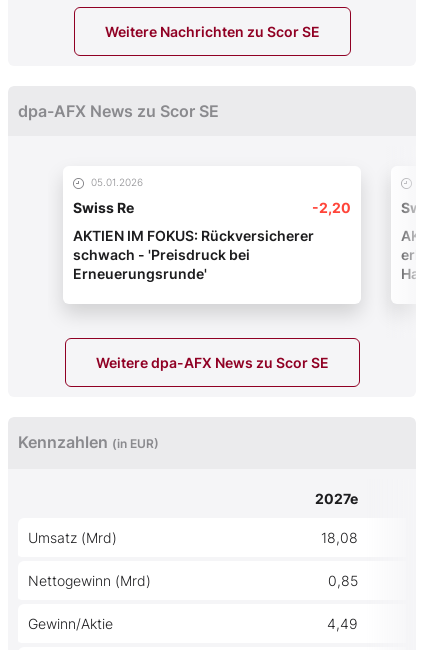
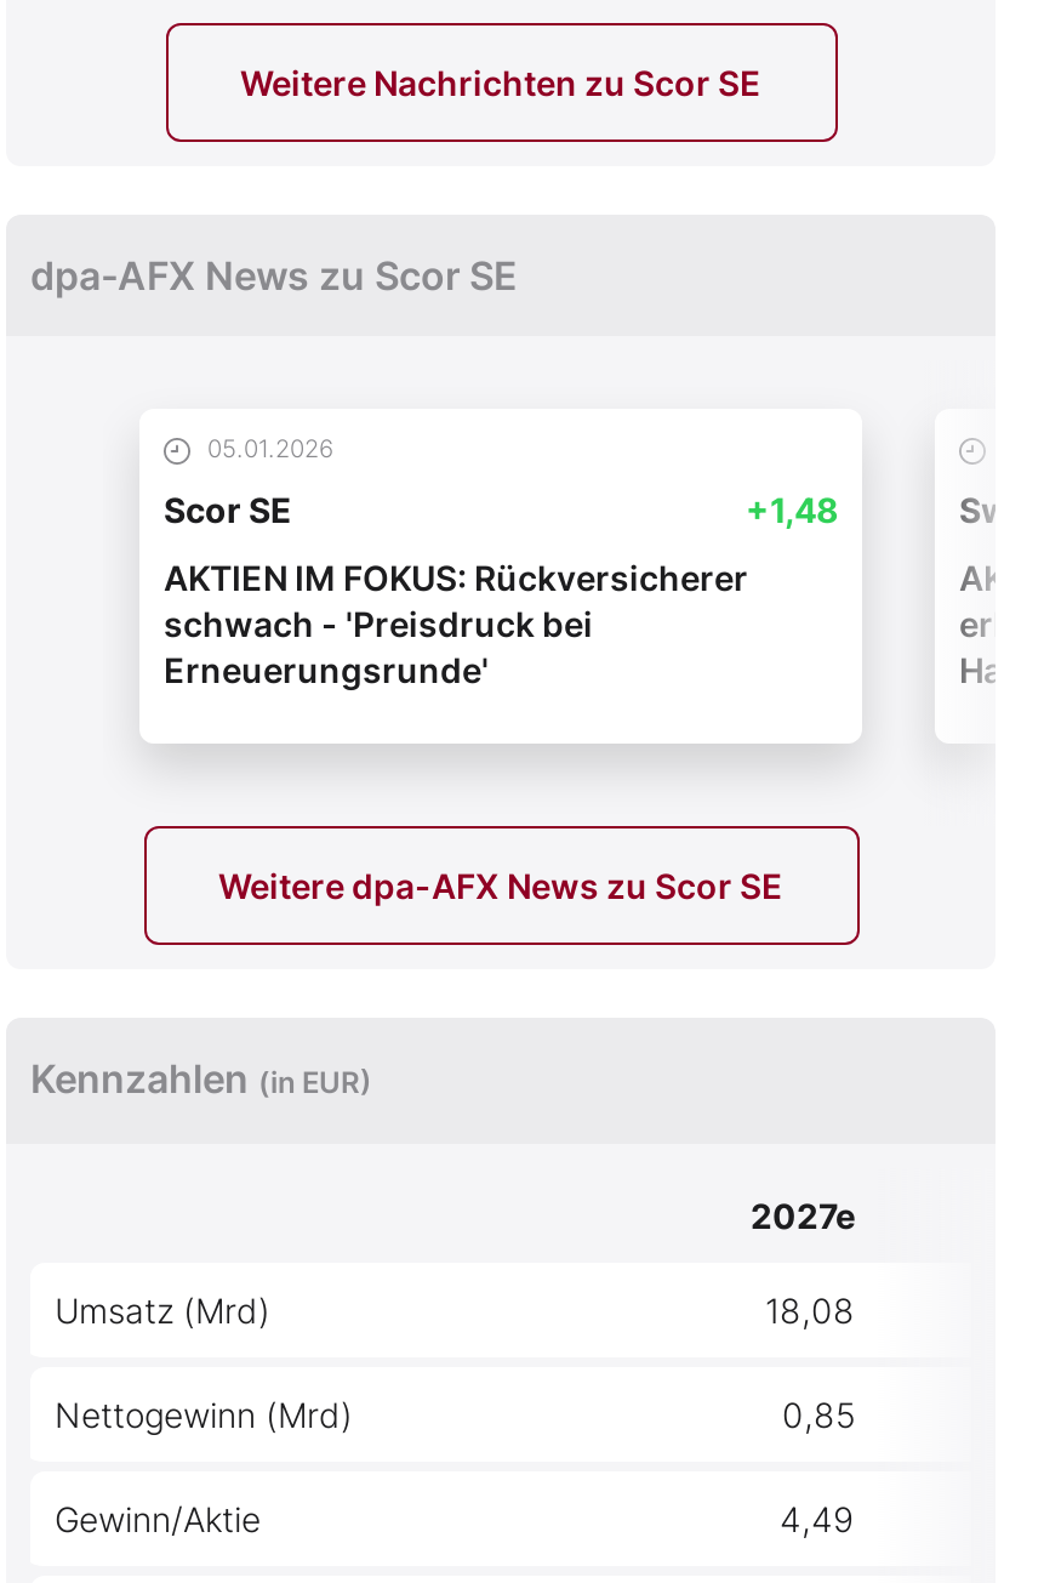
[73,199,351,216] Swiss Re | -2,20 -> [164,488,838,529] Scor SE | +1,48

